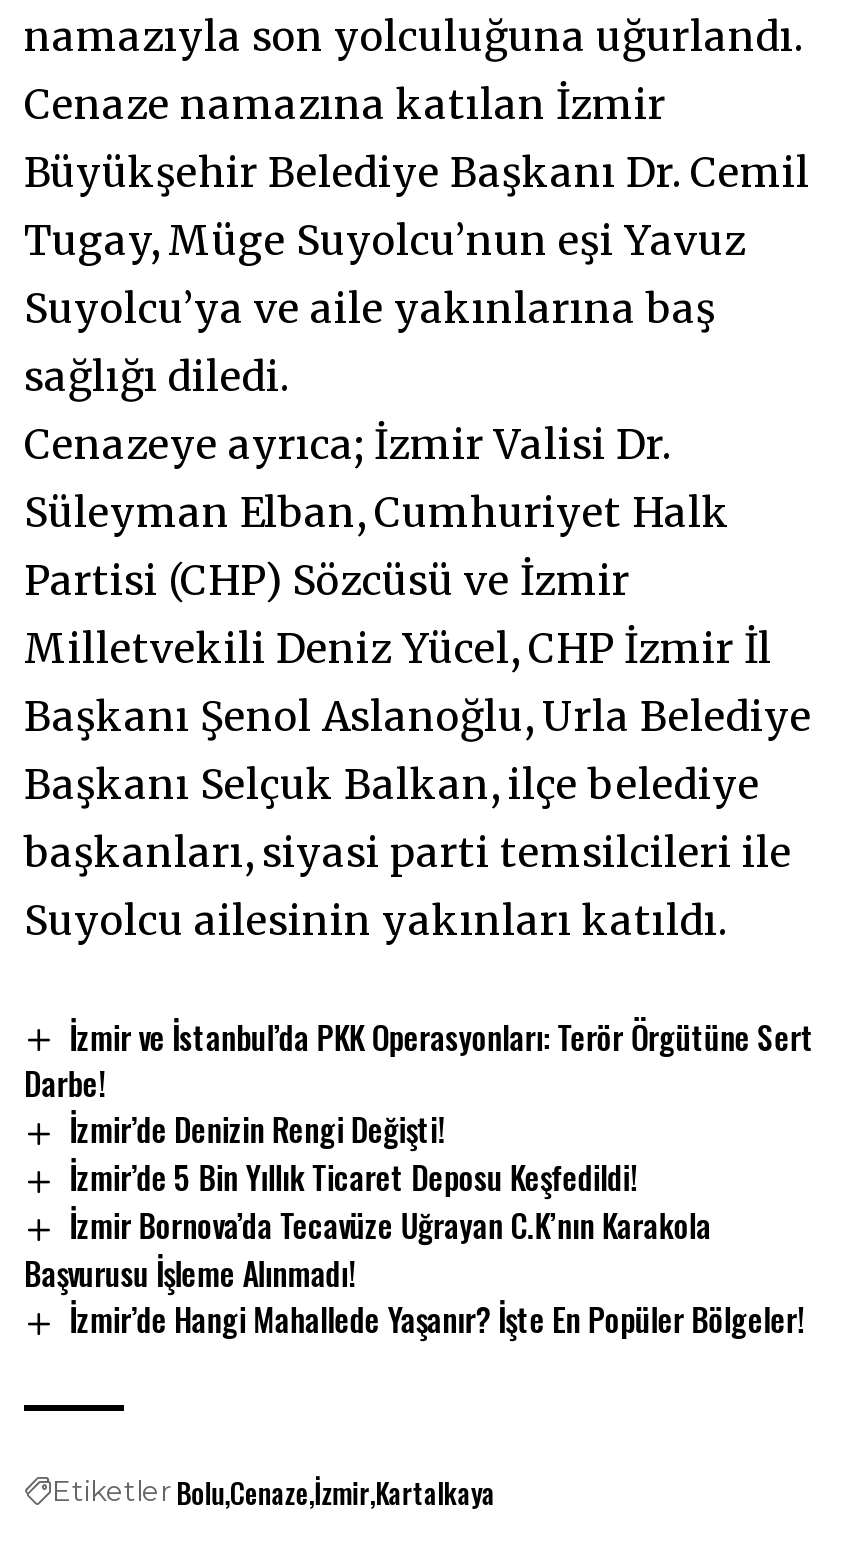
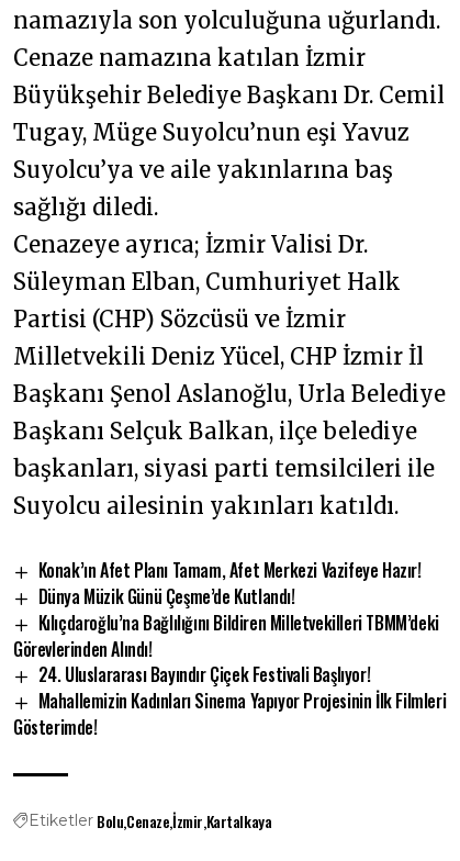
[24,1012,814,1343] İzmir ve İstanbul’da PKK Operasyonları: Terör Örgütüne Sert | Darbe! | İzmir’de Denizin Rengi Değişti! | İzmir’de 5 Bin Yıllık Ticaret Deposu Keşfedildi! | İzmir Bornova’da Tecavüze Uğrayan C.K’nın Karakola | Başvurusu İşleme Alınmadı! | İzmir’de Hangi Mahallede Yaşanır? İşte En Popüler Bölgeler! -> [13,557,446,740] Konak’ın Afet Planı Tamam, Afet Merkezi Vazifeye Hazır! | Dünya Müzik Günü Çeşme’de Kutlandı! | Kılıçdaroğlu’na Bağlılığını Bildiren Milletvekilleri TBMM’deki | Görevlerinden Alındı! | 24. Uluslararası Bayındır Çiçek Festivali Başlıyor! | Mahallemizin Kadınları Sinema Yapıyor Projesinin İlk Filmleri | Gösterimde!

